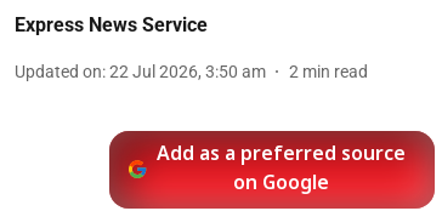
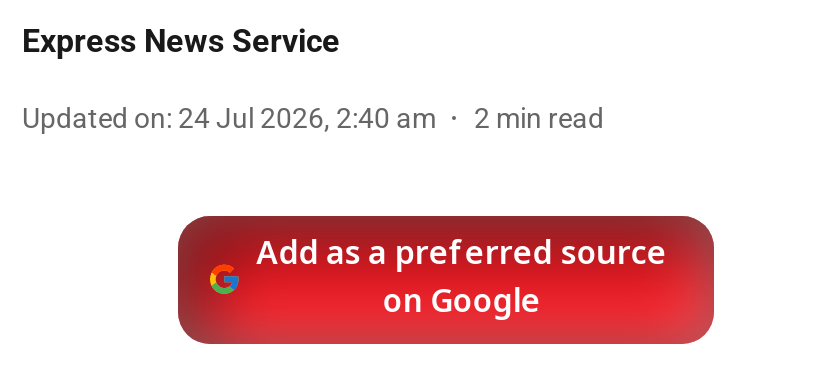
[15,62,266,82] Updated on: 22 Jul 2026, 3:50 am -> [22,103,436,135] Updated on: 24 Jul 2026, 2:40 am

